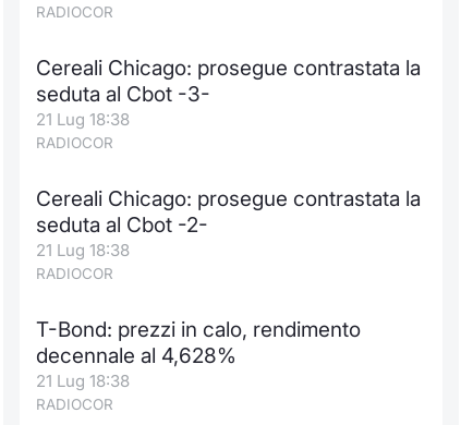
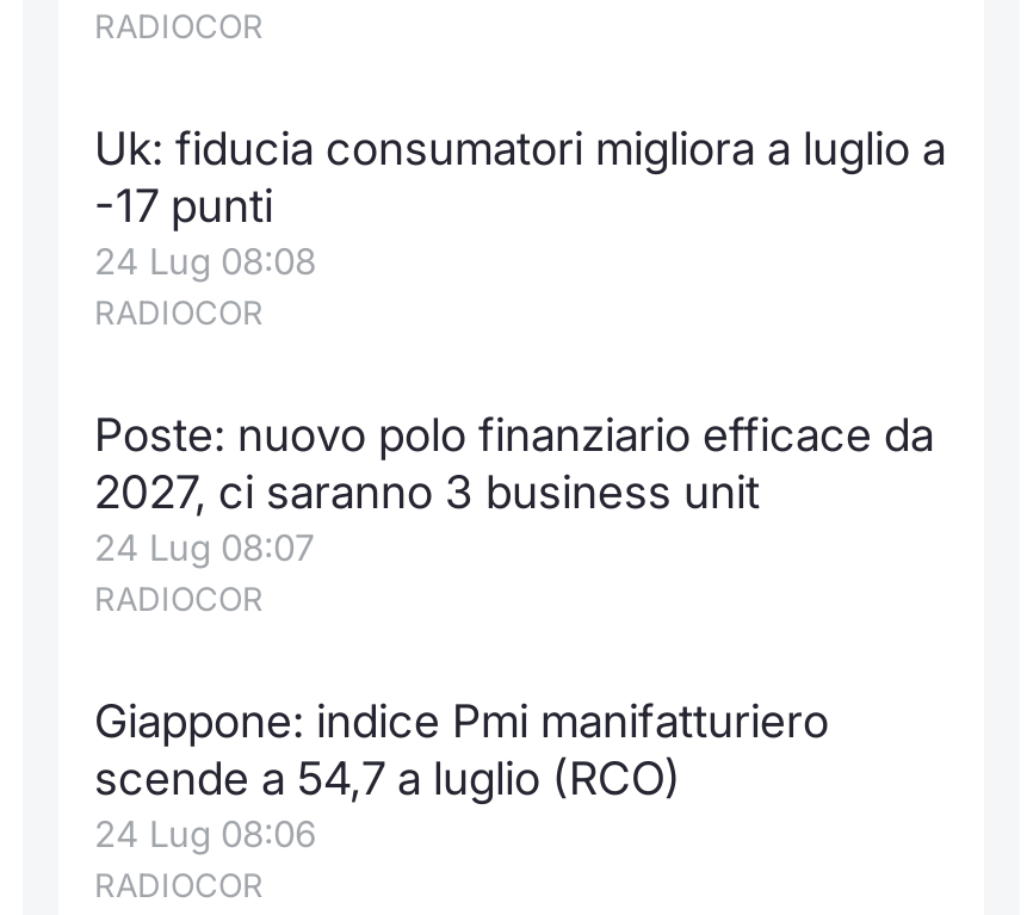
[36,56,421,130] Cereali Chicago: prosegue contrastata la | seduta al Cbot -3- | 21 Lug 18:38 -> [94,122,946,284] Uk: fiducia consumatori migliora a luglio a | -17 punti | 24 Lug 08:08
[36,186,421,260] Cereali Chicago: prosegue contrastata la | seduta al Cbot -2- | 21 Lug 18:38 -> [94,408,934,570] Poste: nuovo polo finanziario efficace da | 2027, ci saranno 3 business unit | 24 Lug 08:07
[36,317,361,391] T-Bond: prezzi in calo, rendimento | decennale al 4,628% | 21 Lug 18:38 -> [94,694,829,857] Giappone: indice Pmi manifatturiero | scende a 54,7 a luglio (RCO) | 24 Lug 08:06

